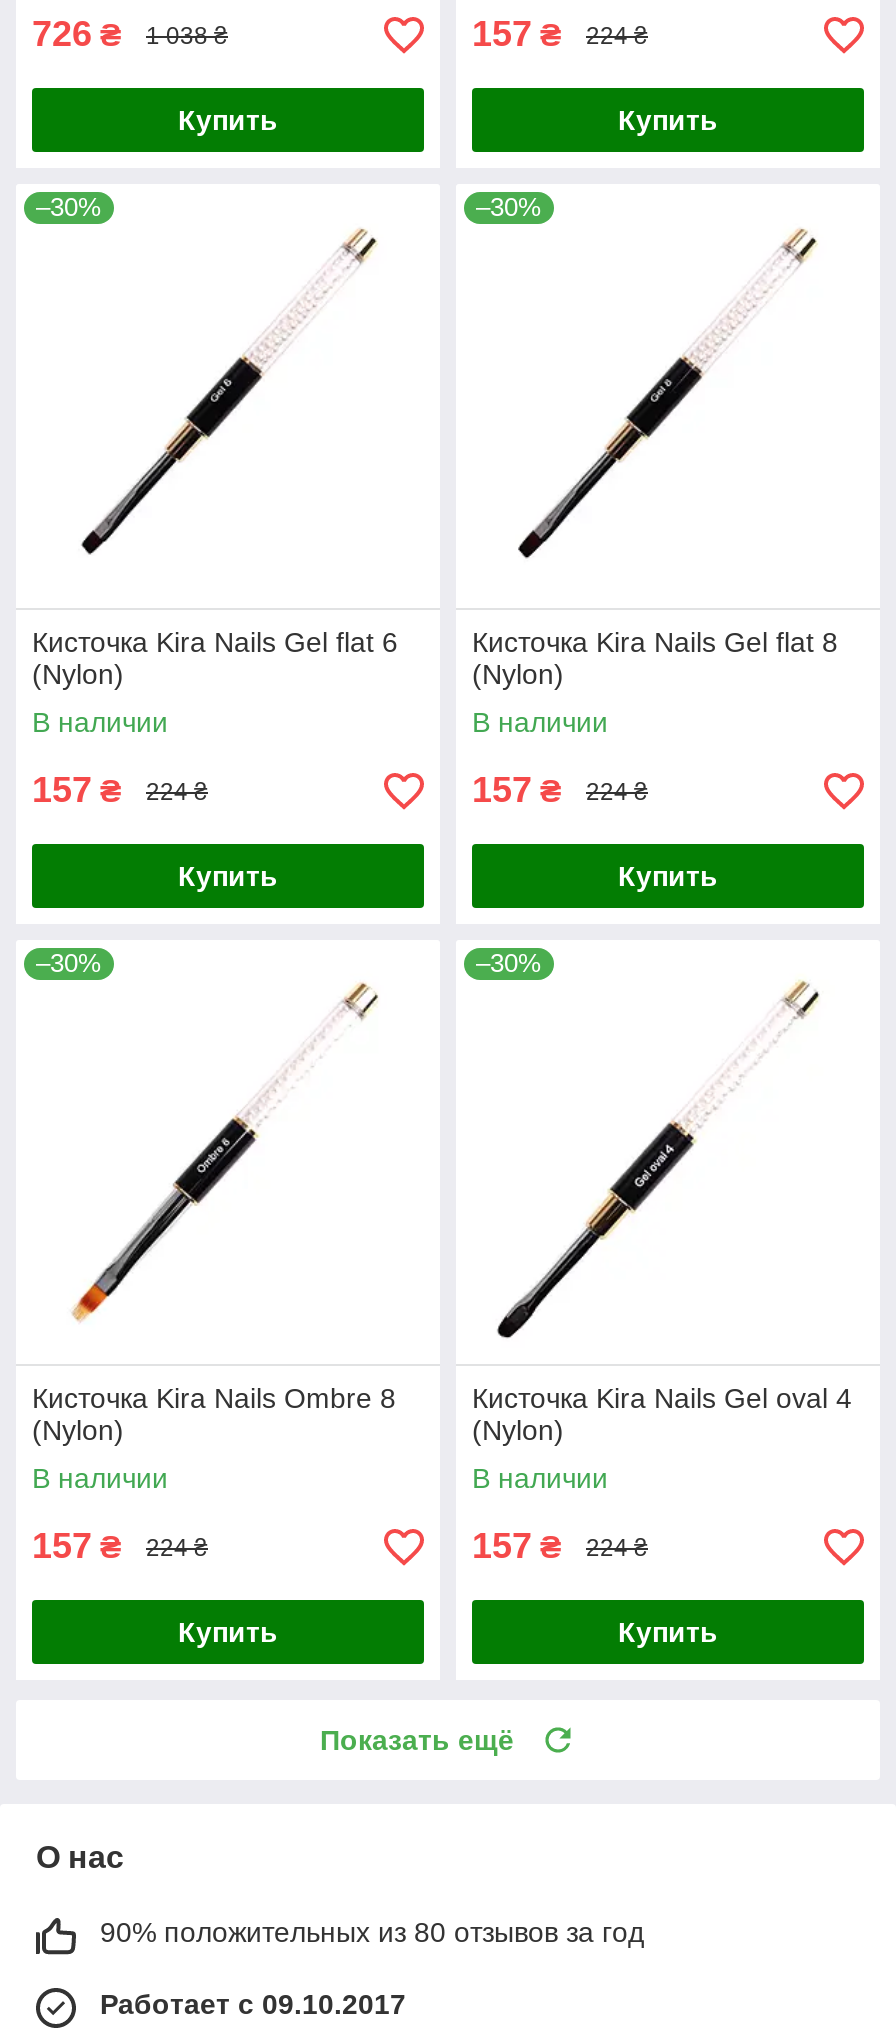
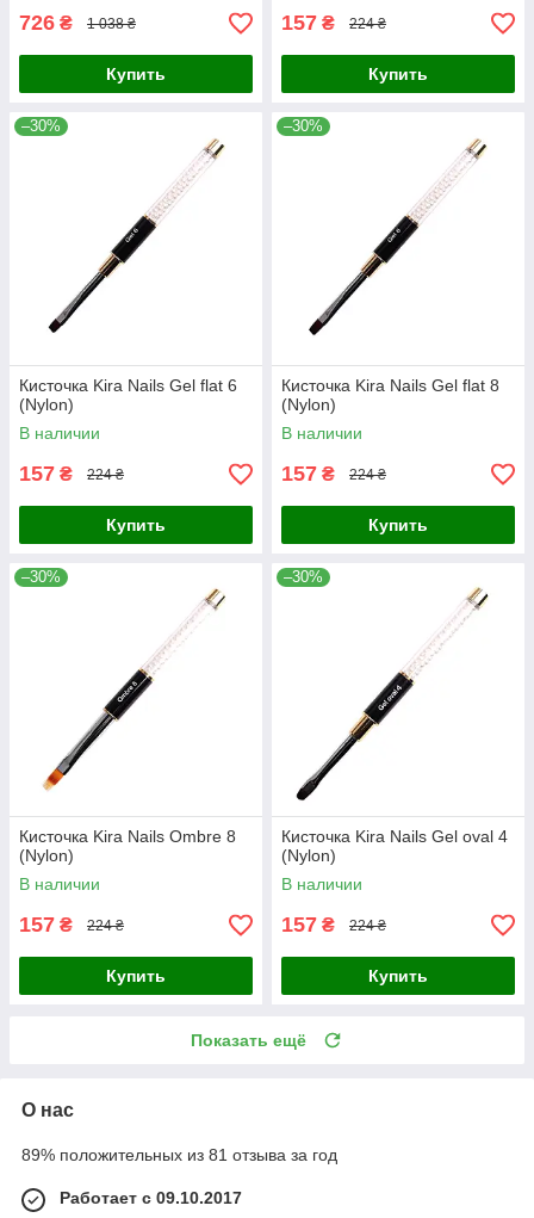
[100,1917,644,1949] 90% положительных из 80 отзывов за год -> [21,1146,337,1165] 89% положительных из 81 отзыва за год

